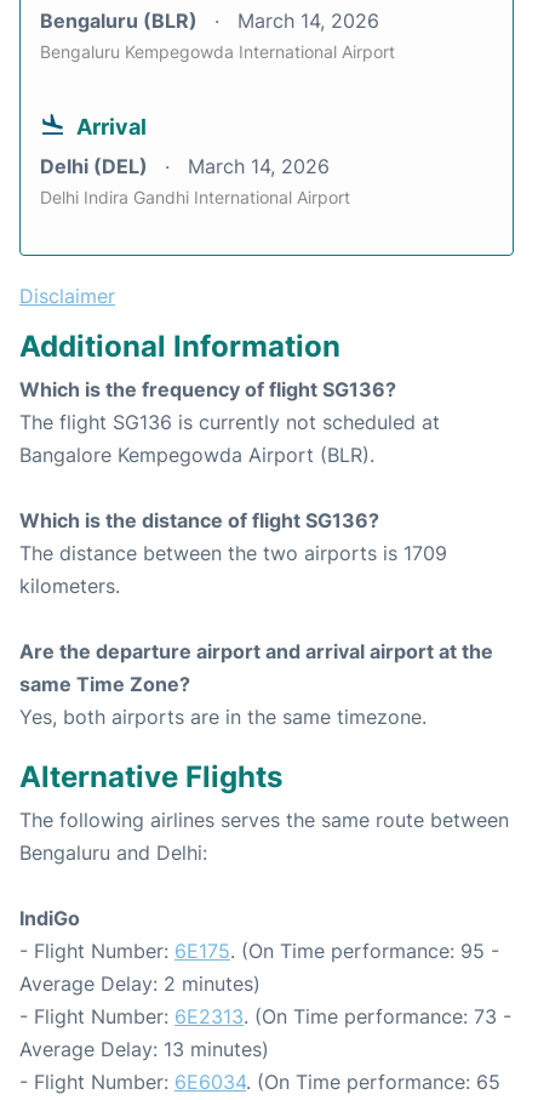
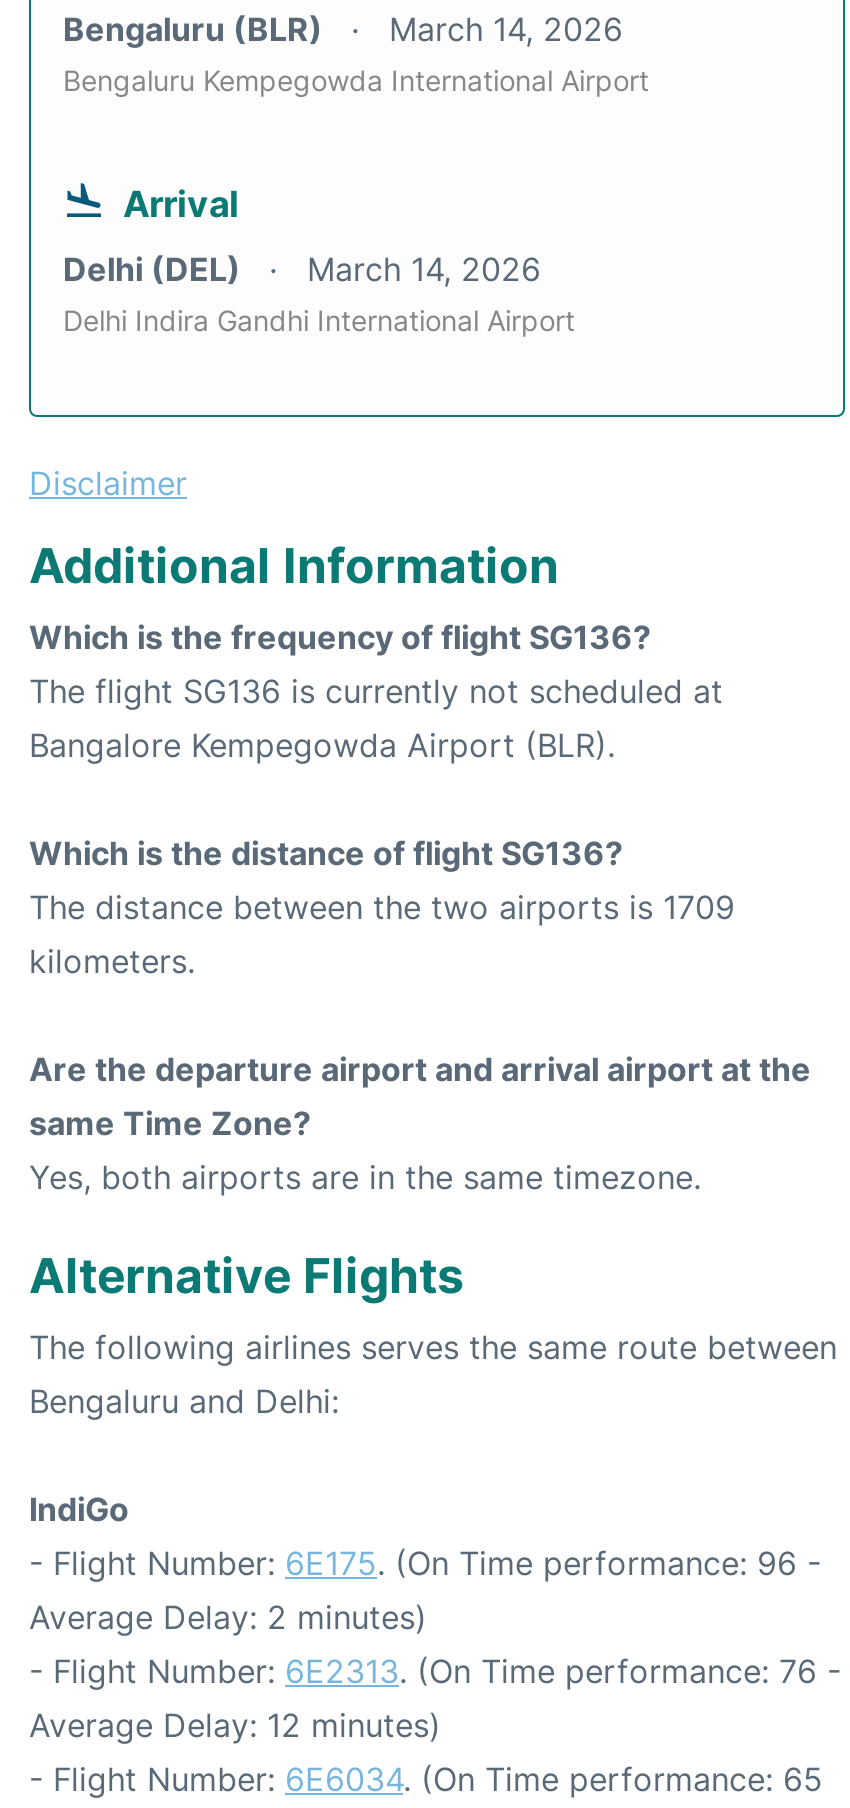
[19,939,499,963] - Flight Number: 6E175. (On Time performance: 95 - -> [29,1543,821,1583] - Flight Number: 6E175. (On Time performance: 96 -
[19,1004,511,1029] - Flight Number: 6E2313. (On Time performance: 73 - -> [29,1651,841,1691] - Flight Number: 6E2313. (On Time performance: 76 -
[19,1037,269,1061] Average Delay: 13 minutes) -> [29,1705,441,1745] Average Delay: 12 minutes)

